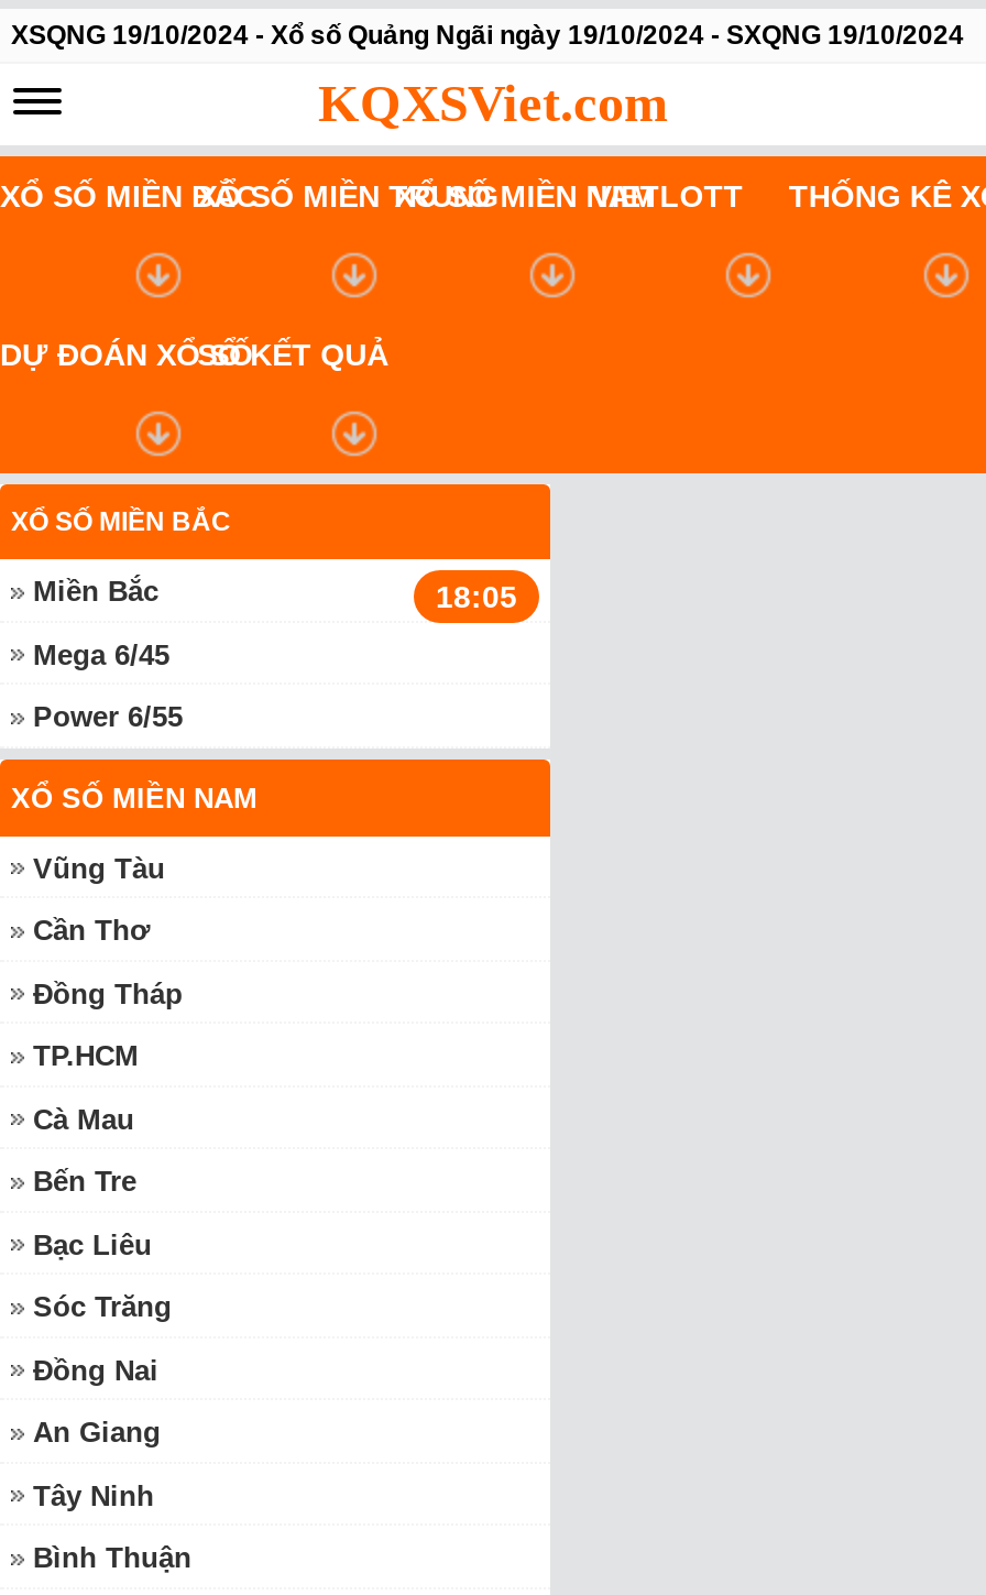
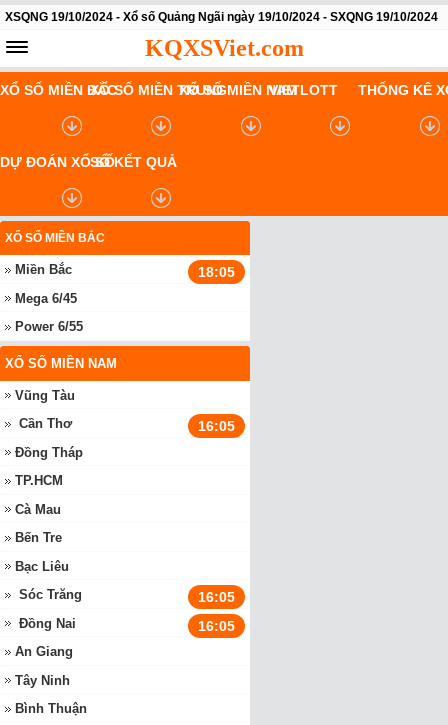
none -> [198,418,235,434] 16:05
none -> [198,589,235,605] 16:05
none -> [198,618,235,634] 16:05

